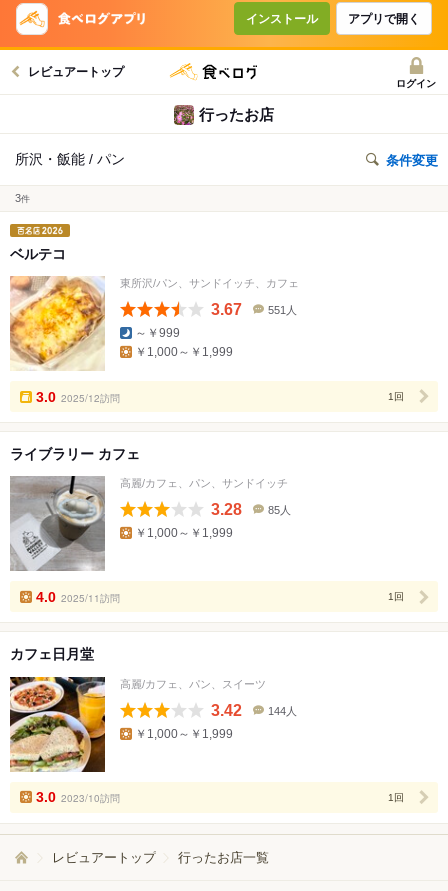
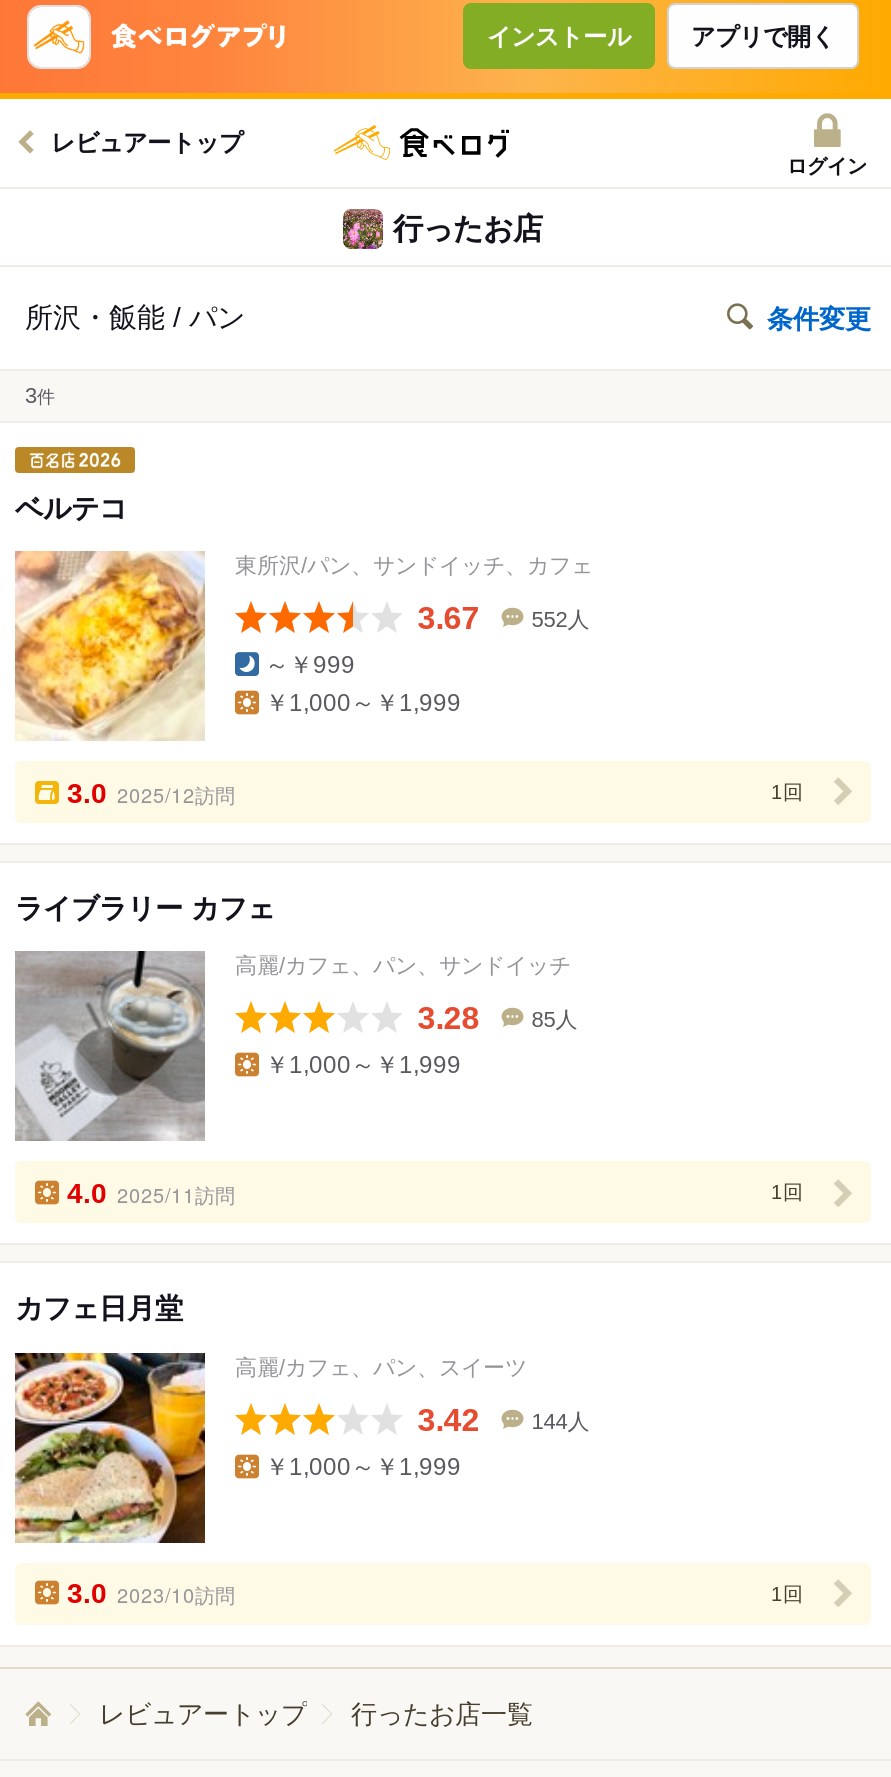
[268,304,297,316] 551人 -> [531,607,589,631] 552人

